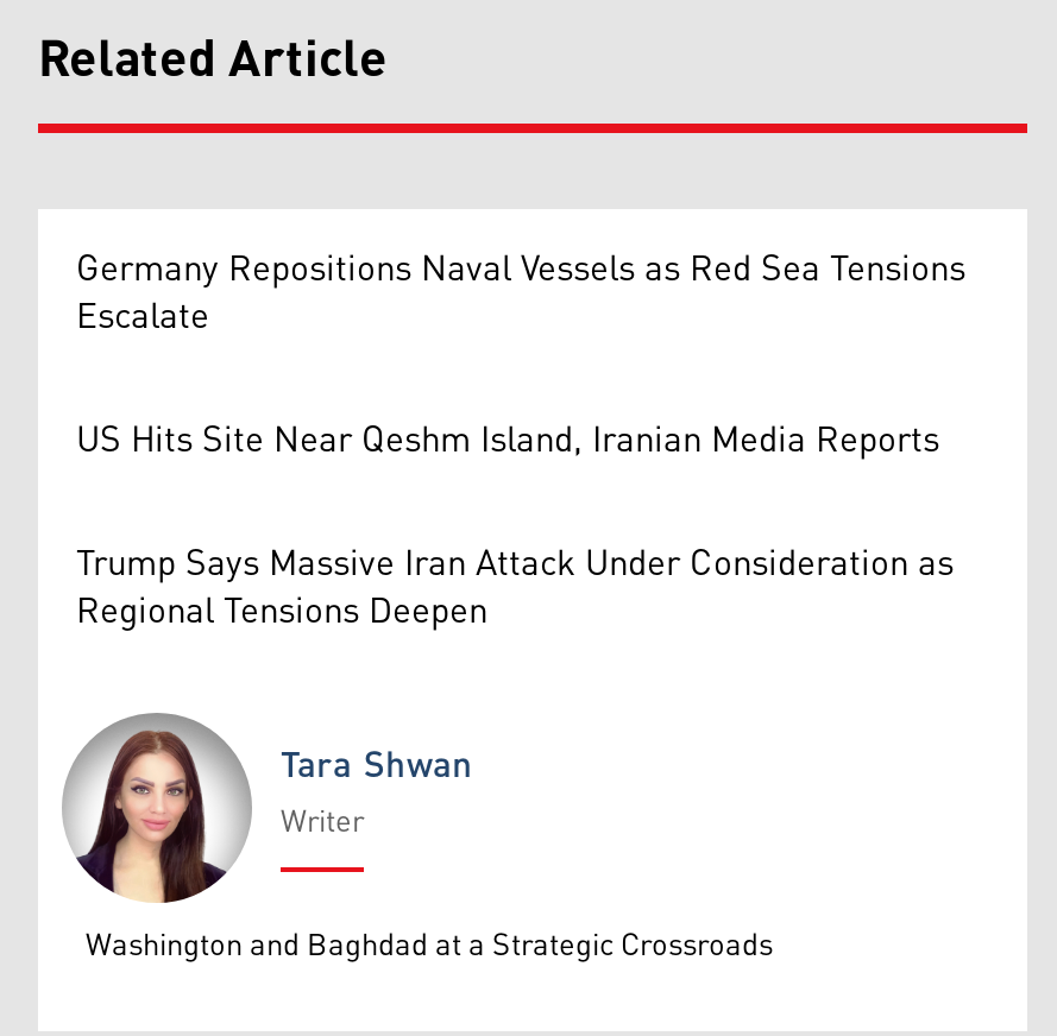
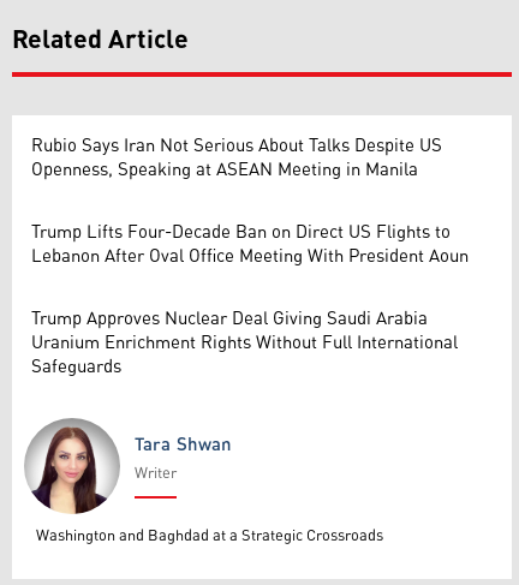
[76,235,965,351] Germany Repositions Naval Vessels as Red Sea Tensions | Escalate -> [31,128,442,187] Rubio Says Iran Not Serious About Talks Despite US | Openness, Speaking at ASEAN Meeting in Manila
[76,406,939,475] US Hits Site Near Qeshm Island, Iranian Media Reports -> [31,215,469,274] Trump Lifts Four-Decade Ban on Direct US Flights to | Lebanon After Oval Office Meeting With President Aoun
[76,529,954,646] Trump Says Massive Iran Attack Under Consideration as | Regional Tensions Deepen -> [31,301,458,384] Trump Approves Nuclear Deal Giving Saudi Arabia | Uranium Enrichment Rights Without Full International | Safeguards

